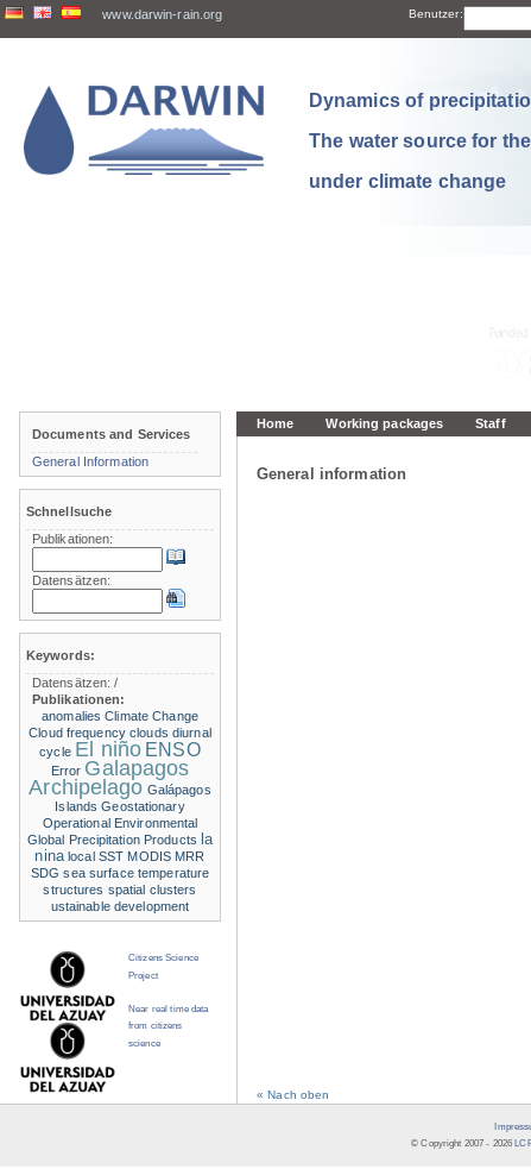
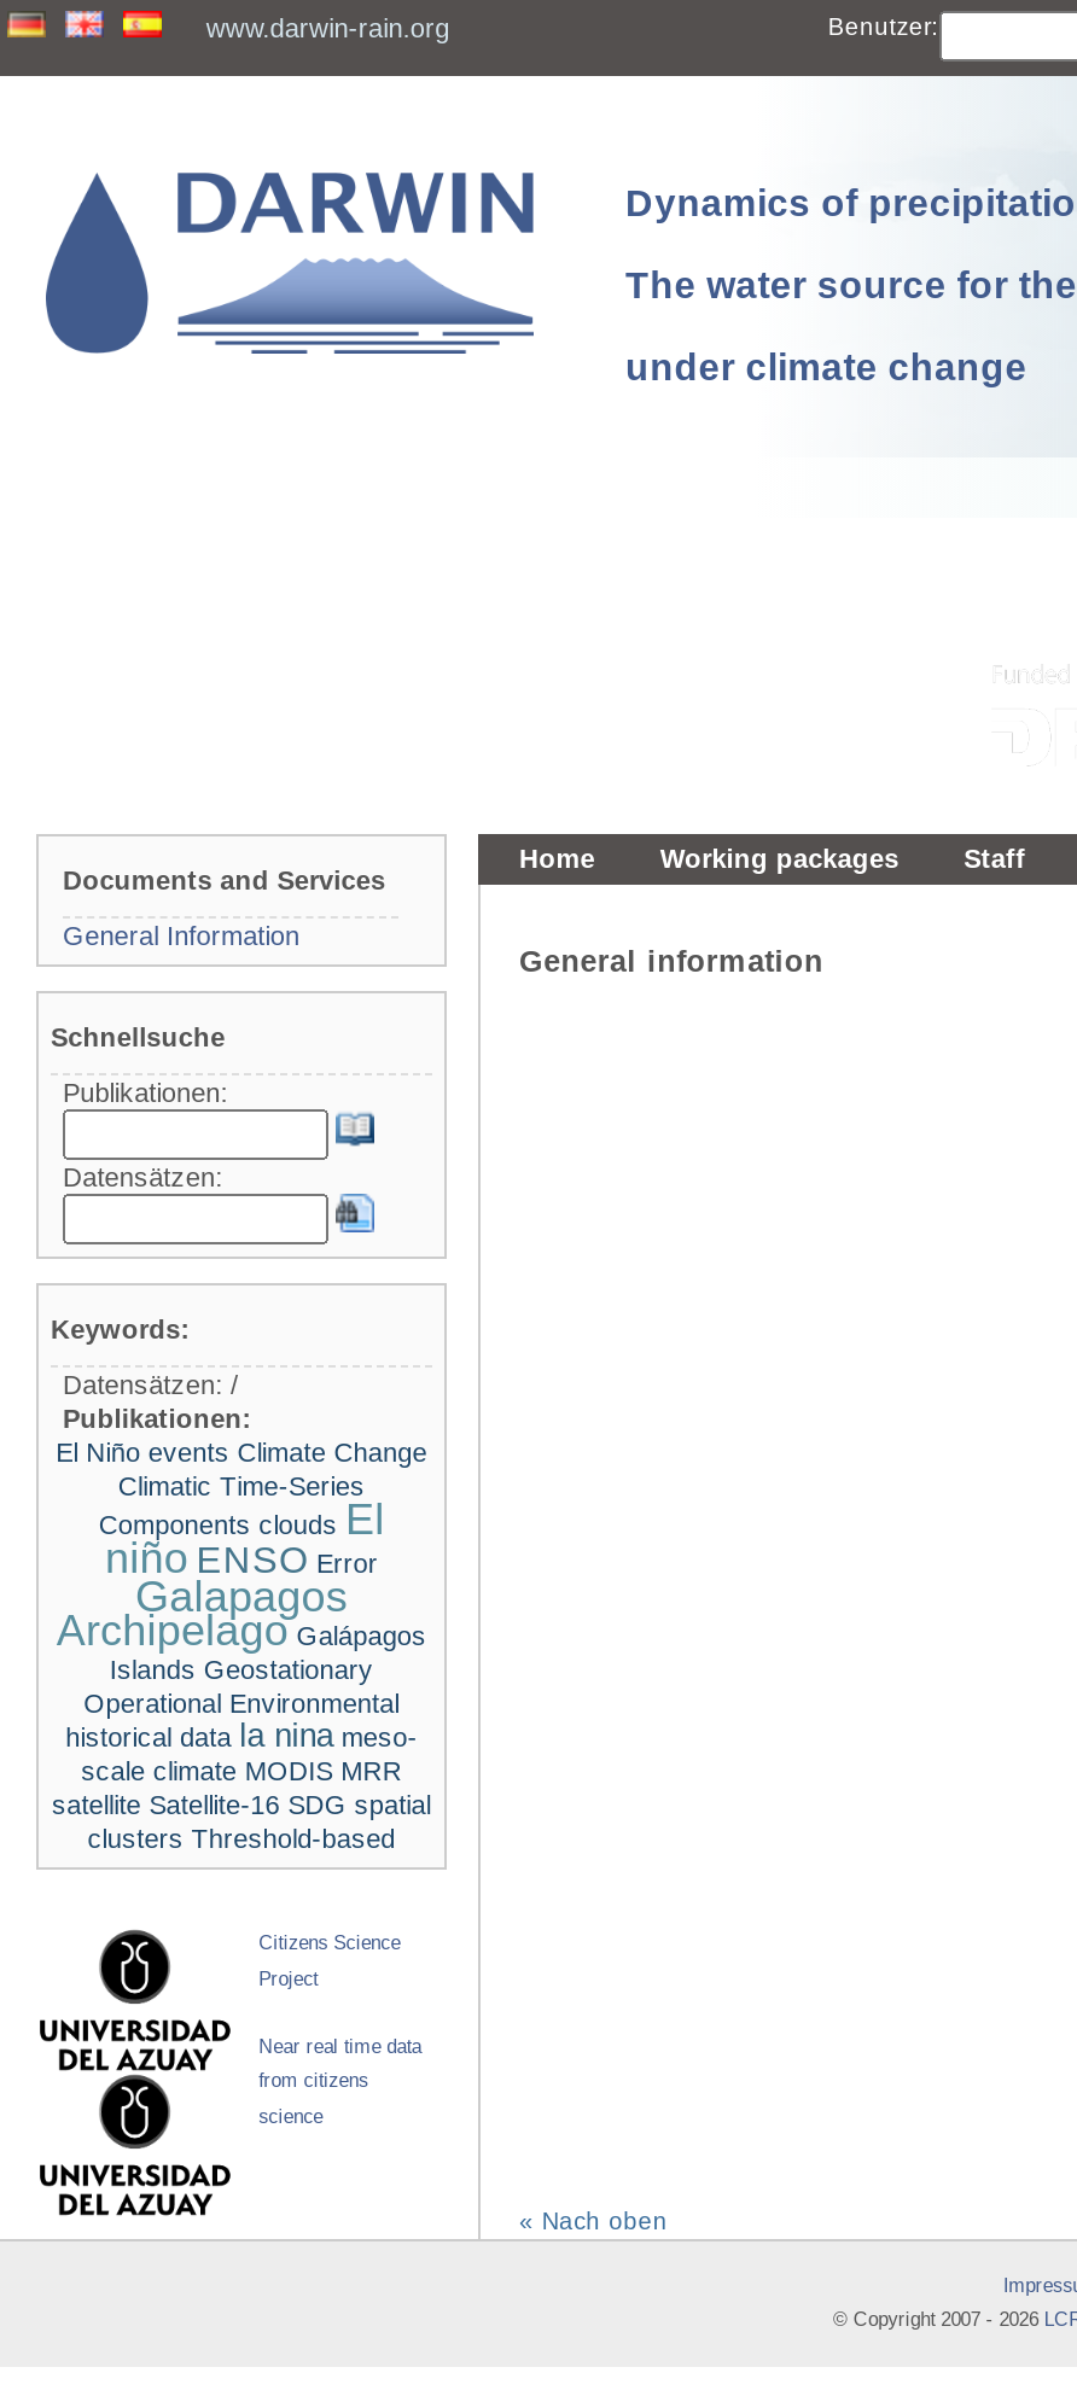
[29,709,211,780] anomalies Climate Change | Cloud frequency clouds diurnal | cycle El niño ENSO | Error Galapagos -> [56,1438,427,1622] El Niño events Climate Change | Climatic Time-Series | Components clouds El | niño ENSO Error | Galapagos
[27,830,213,914] Global Precipitation Products la | nina local SST MODIS MRR | SDG sea surface temperature | structures spatial clusters | ustainable development -> [52,1718,431,1853] historical data la nina meso- | scale climate MODIS MRR | satellite Satellite-16 SDG spatial | clusters Threshold-based

